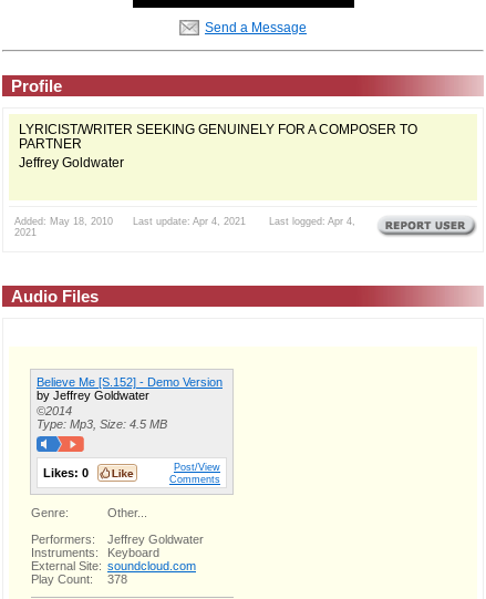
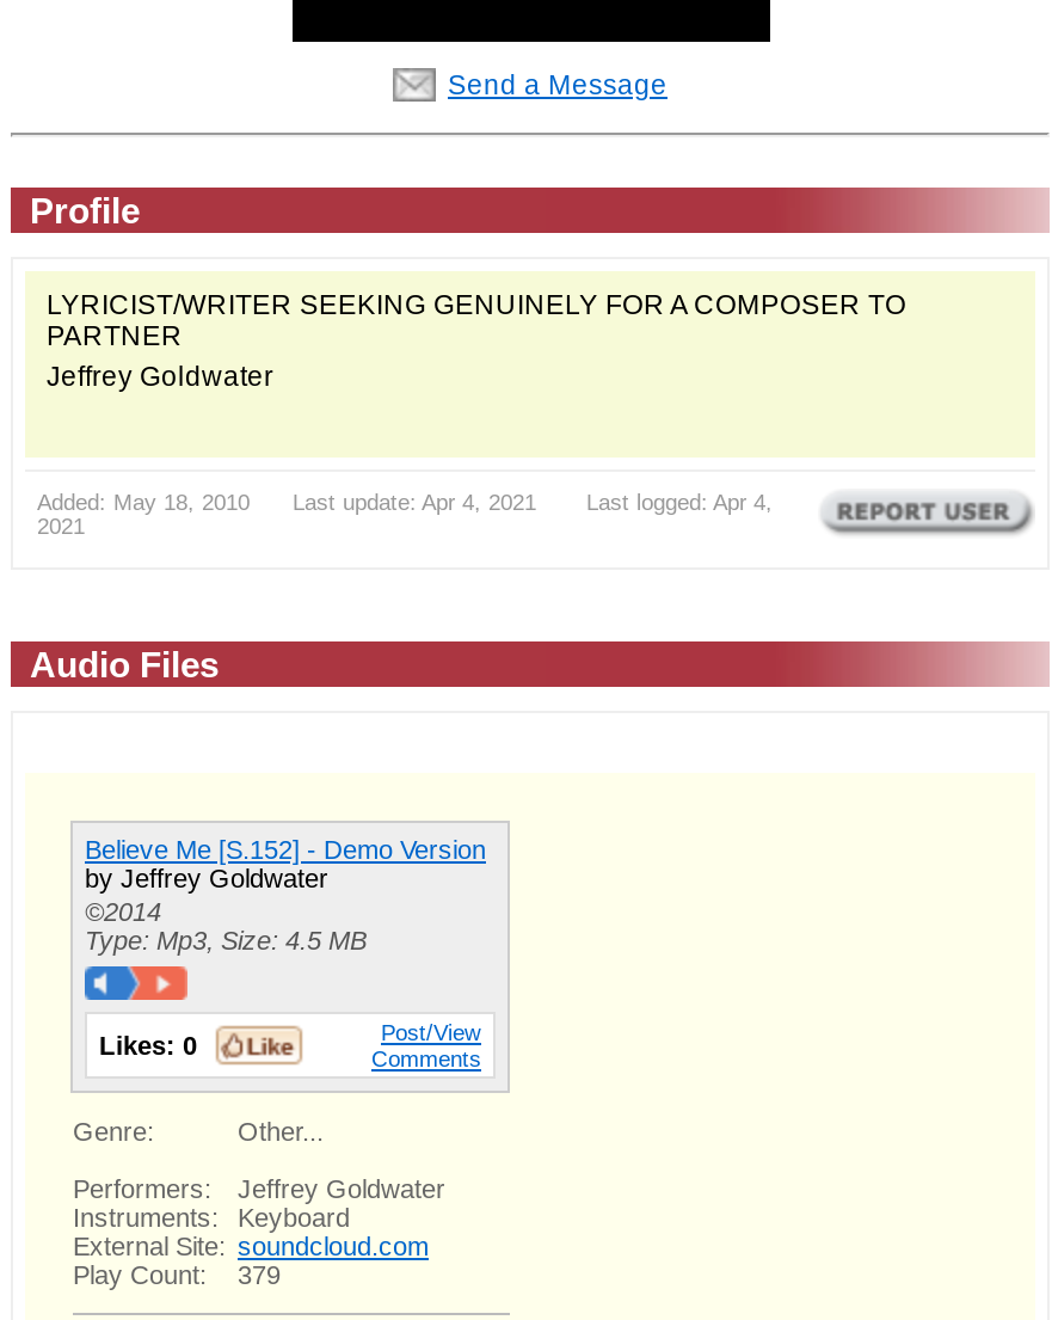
[31,572,127,585] Play Count: 378 -> [73,1260,281,1288] Play Count: 379

